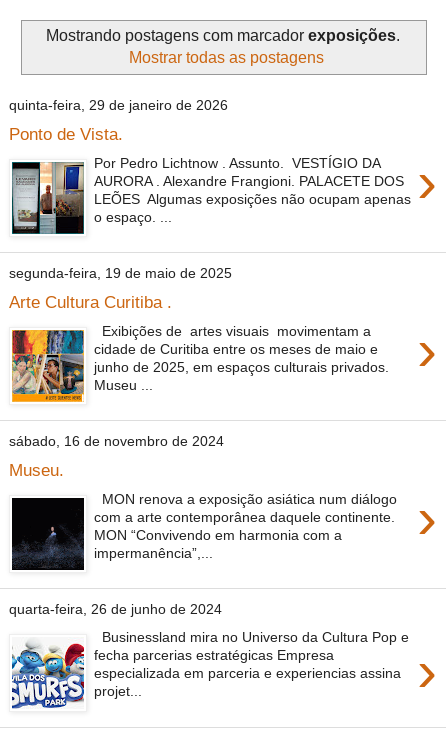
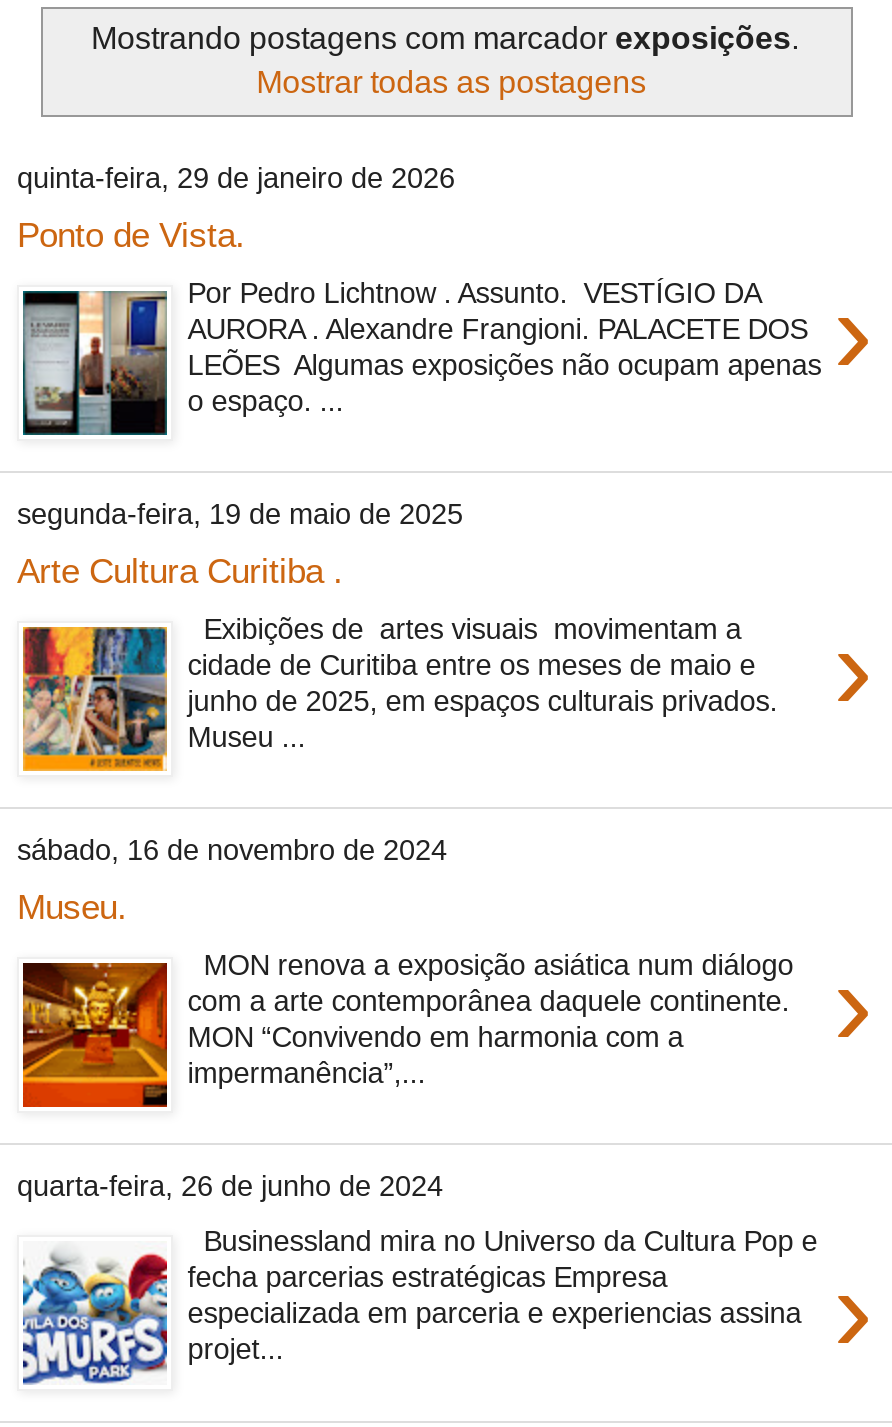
[11,497,85,571] [image] -> [21,961,169,1109] [image]

